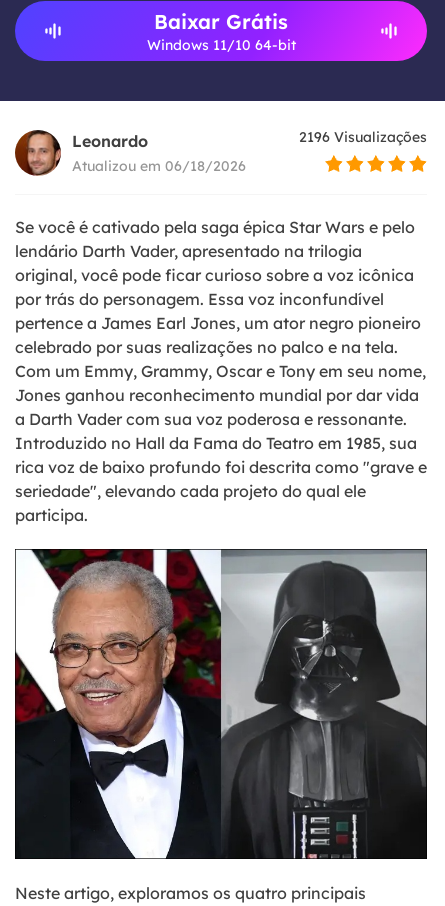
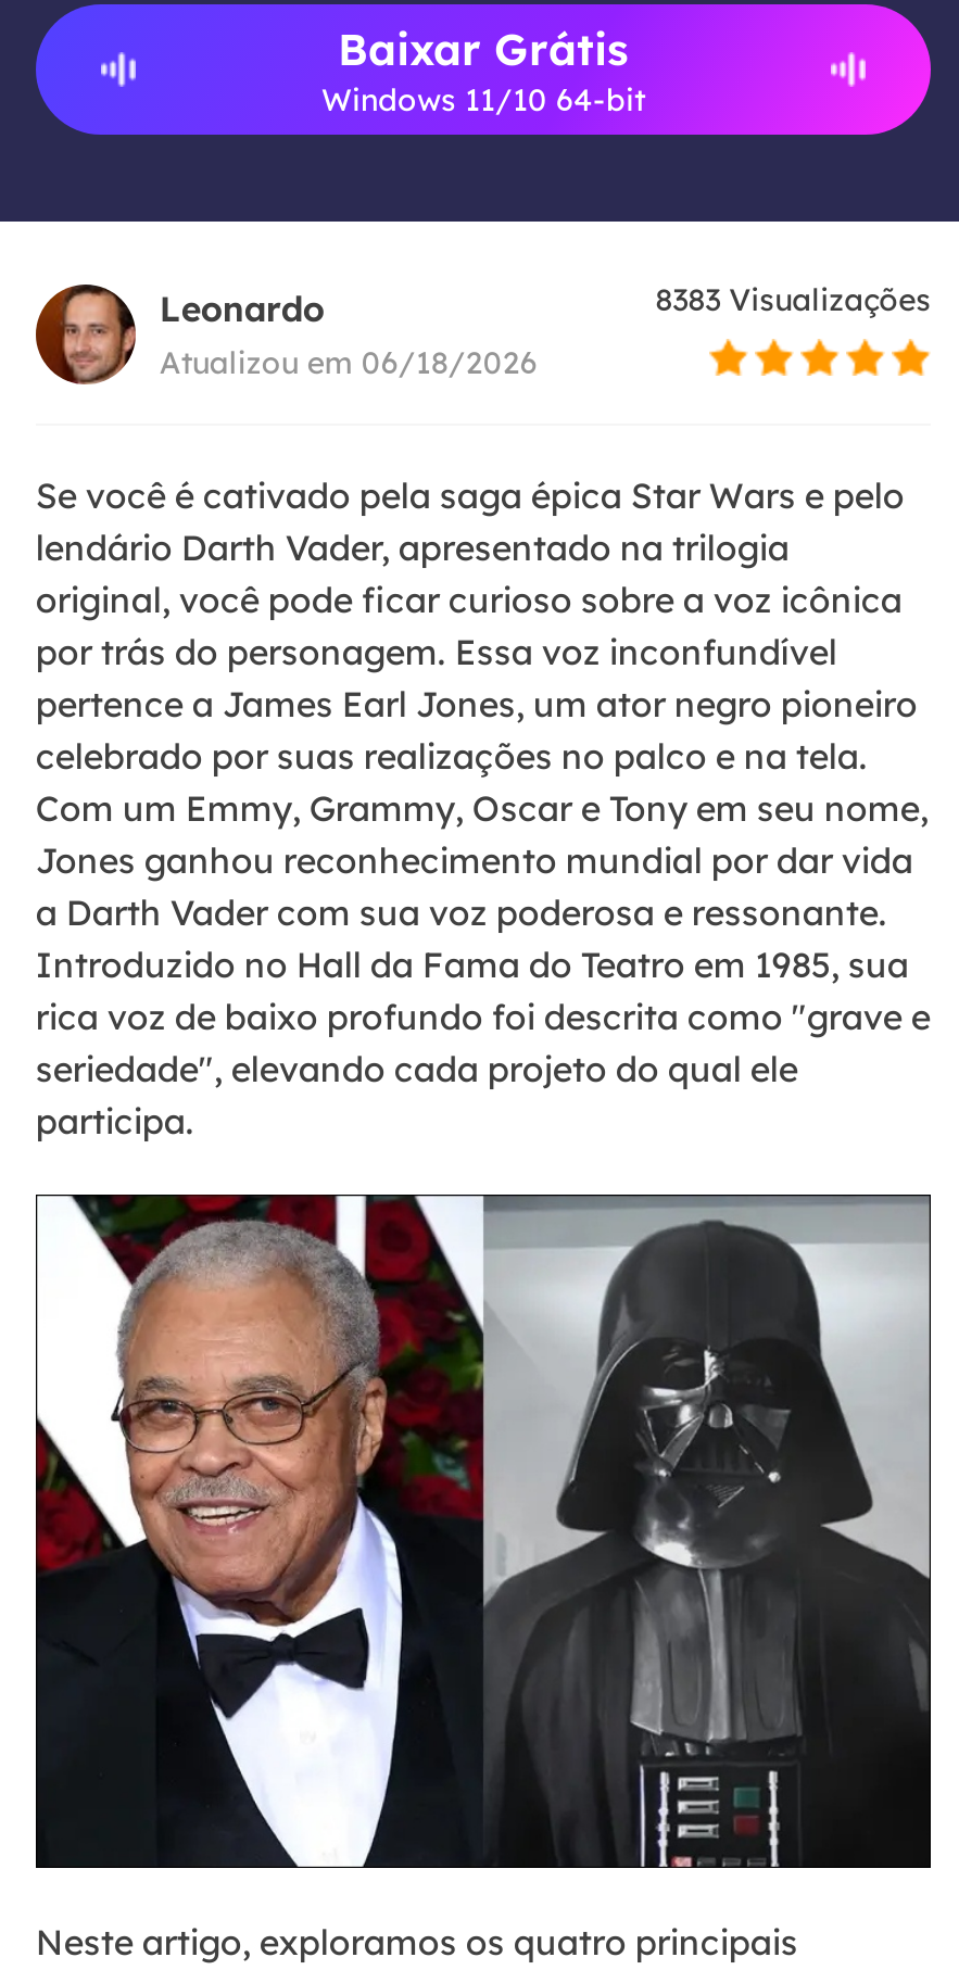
[299,127,427,145] 2196 Visualizações -> [655,279,931,318] 8383 Visualizações

